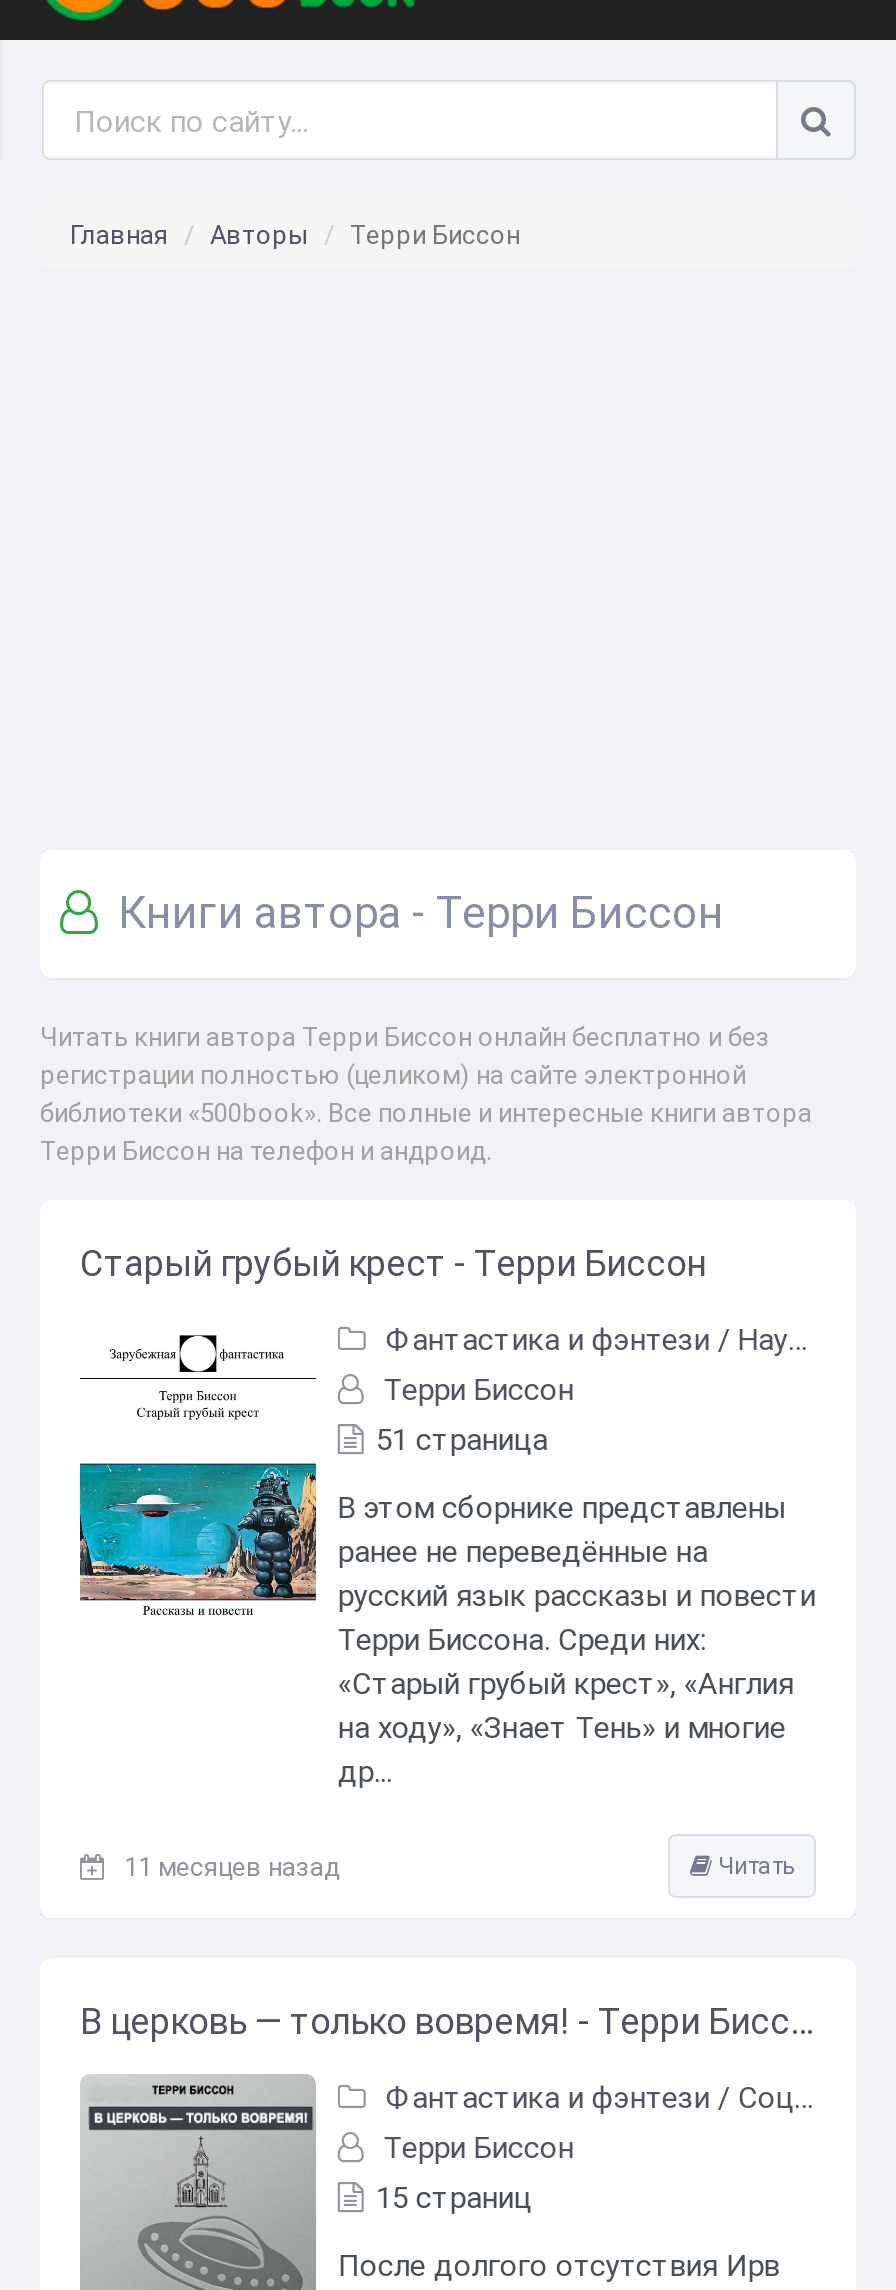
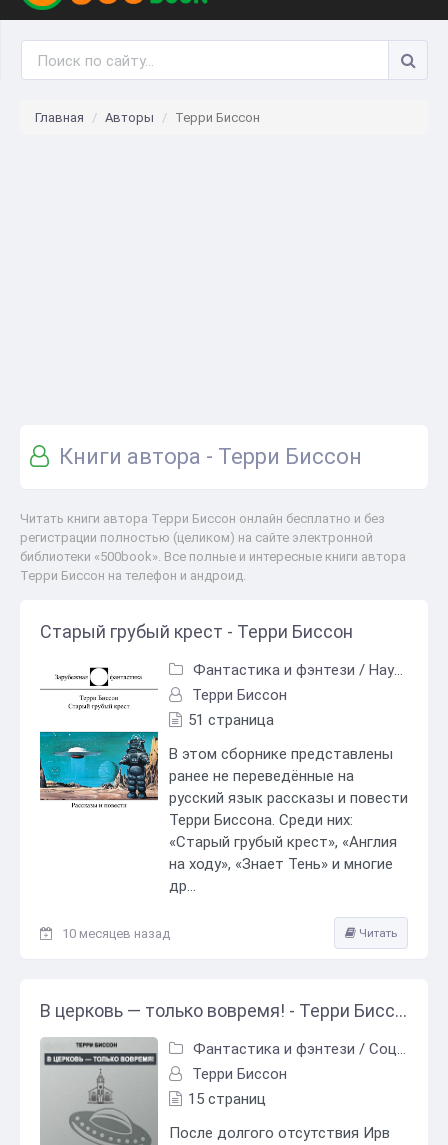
[124,1851,340,1881] 11 месяцев назад -> [62,925,170,940] 10 месяцев назад

